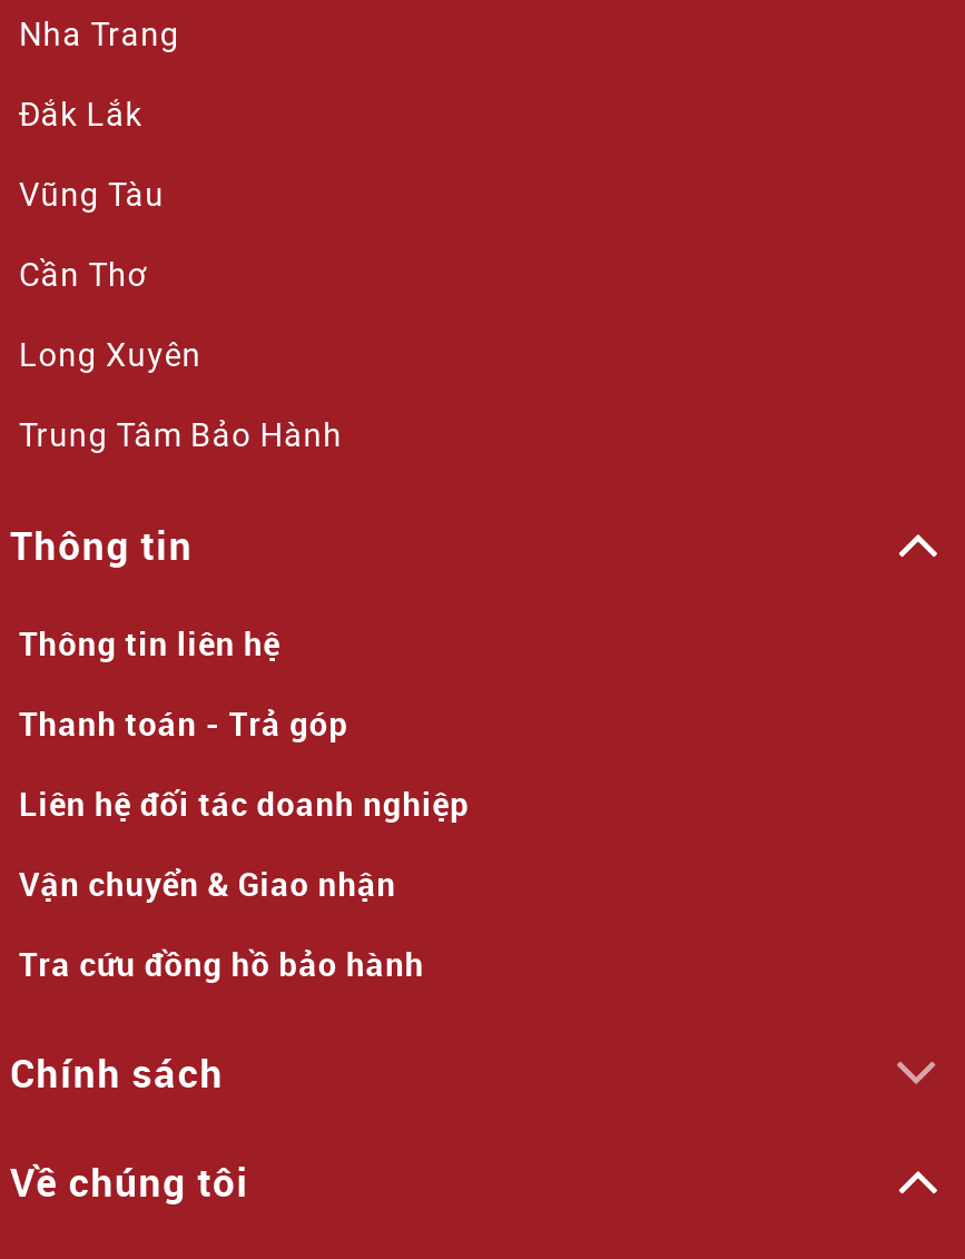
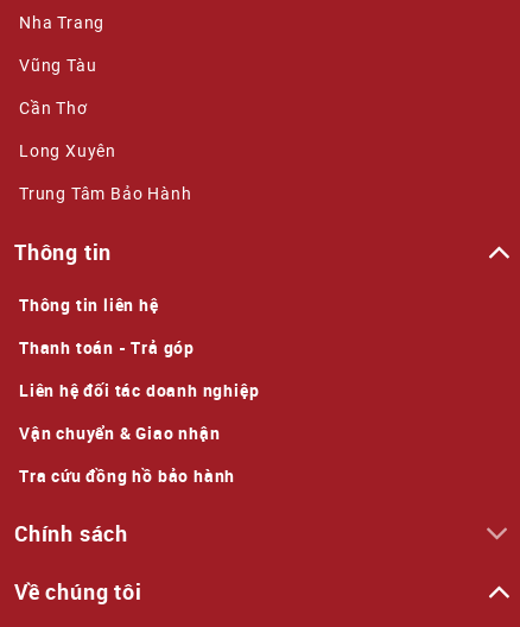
[19,96,143,134] Đắk Lắk -> none

